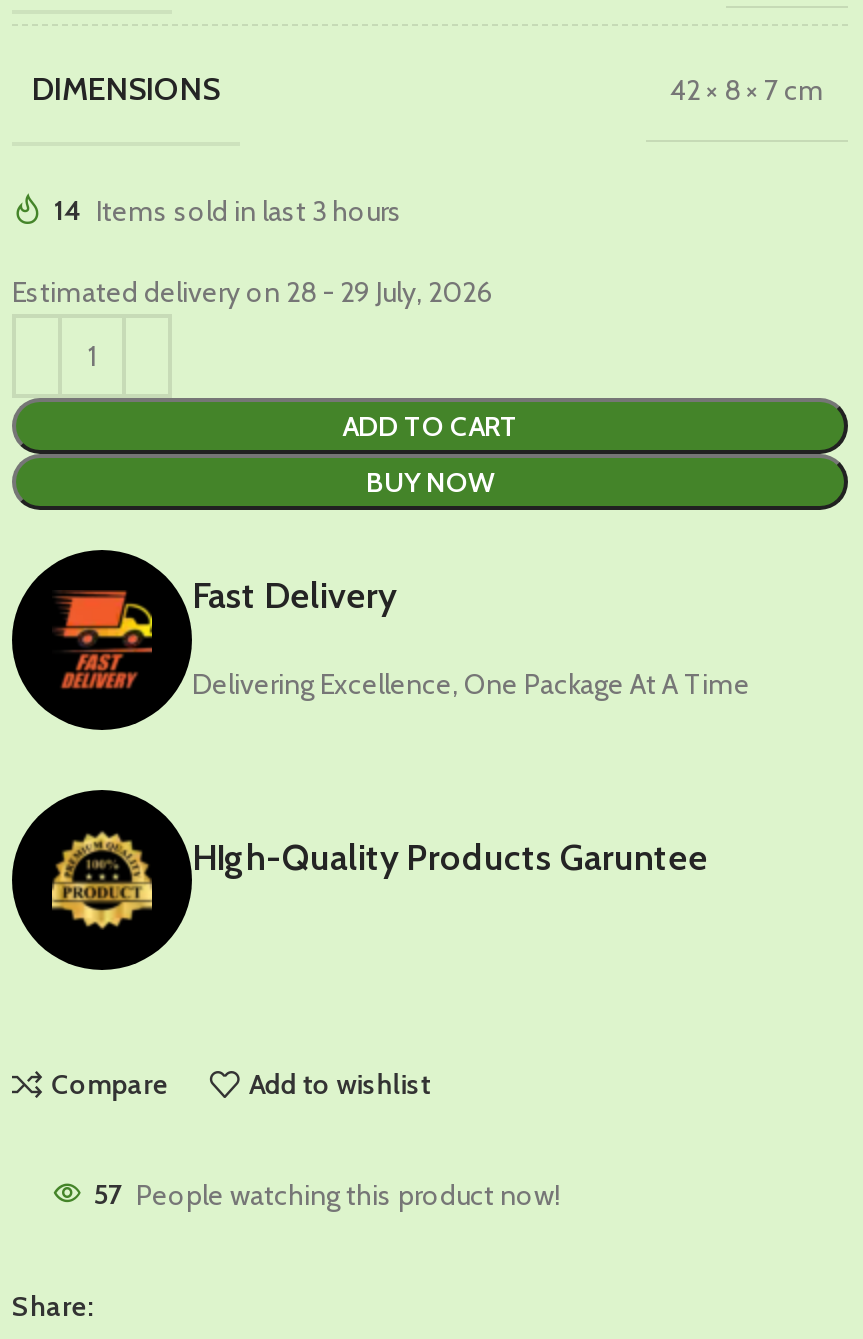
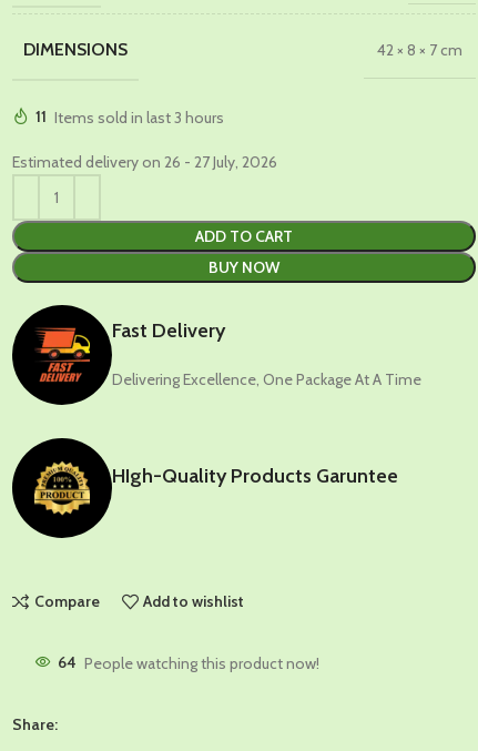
[54,193,402,229] 14 Items sold in last 3 hours -> [35,107,224,127] 11 Items sold in last 3 hours
[12,274,492,310] Estimated delivery on 28 - 29 July, 2026 -> [12,152,277,172] Estimated delivery on 26 - 27 July, 2026
[94,1177,560,1213] 57 People watching this product now! -> [58,653,319,673] 64 People watching this product now!

